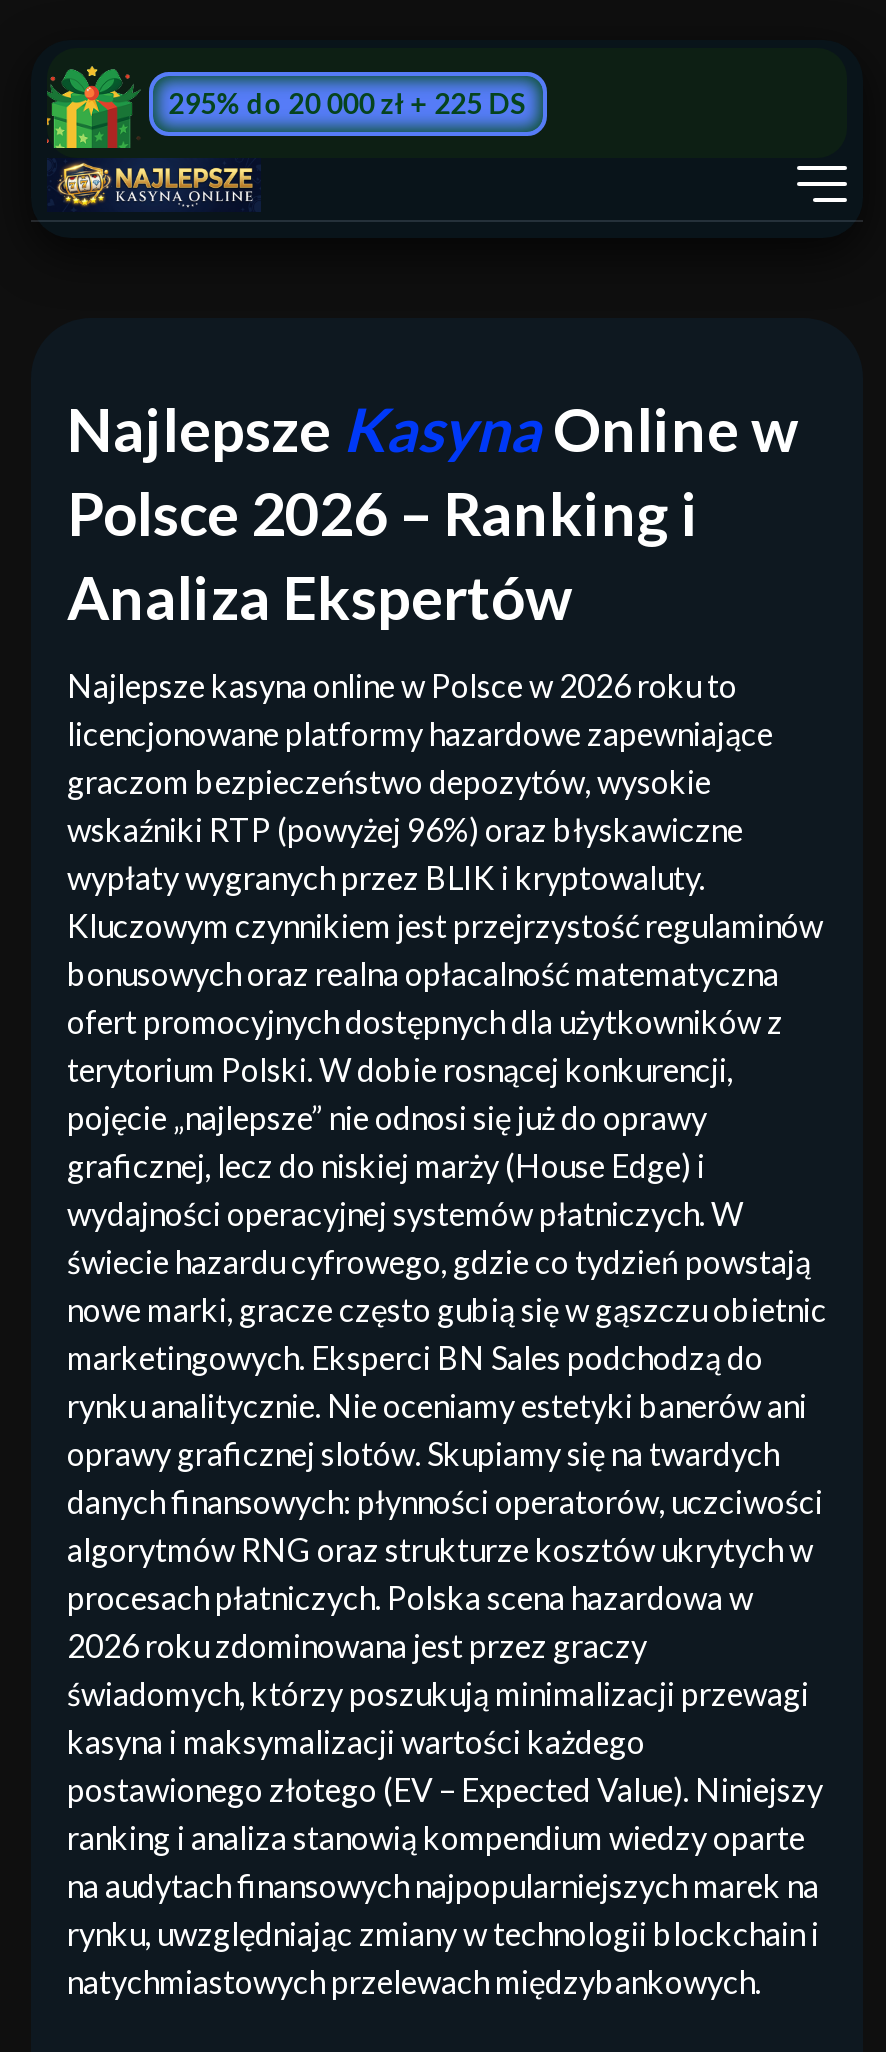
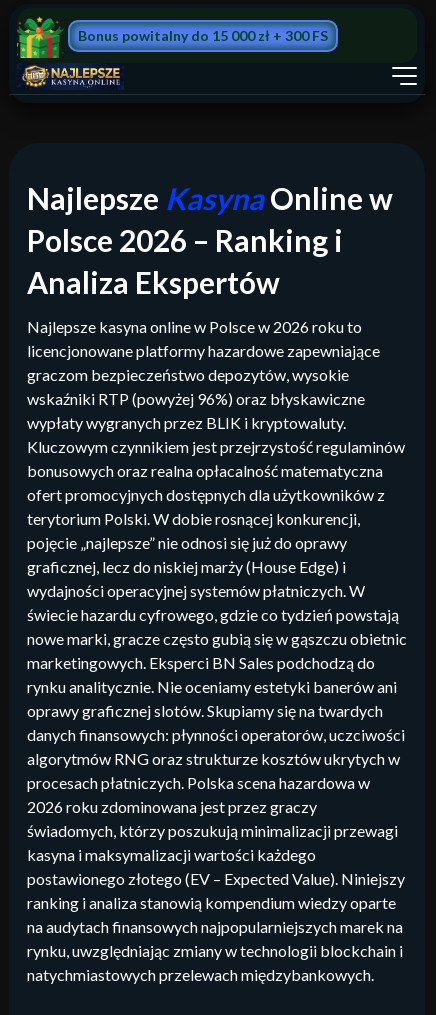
[169,85,527,119] 295% do 20 000 zł + 225 DS -> [78,26,328,43] Bonus powitalny do 15 000 zł + 300 FS

